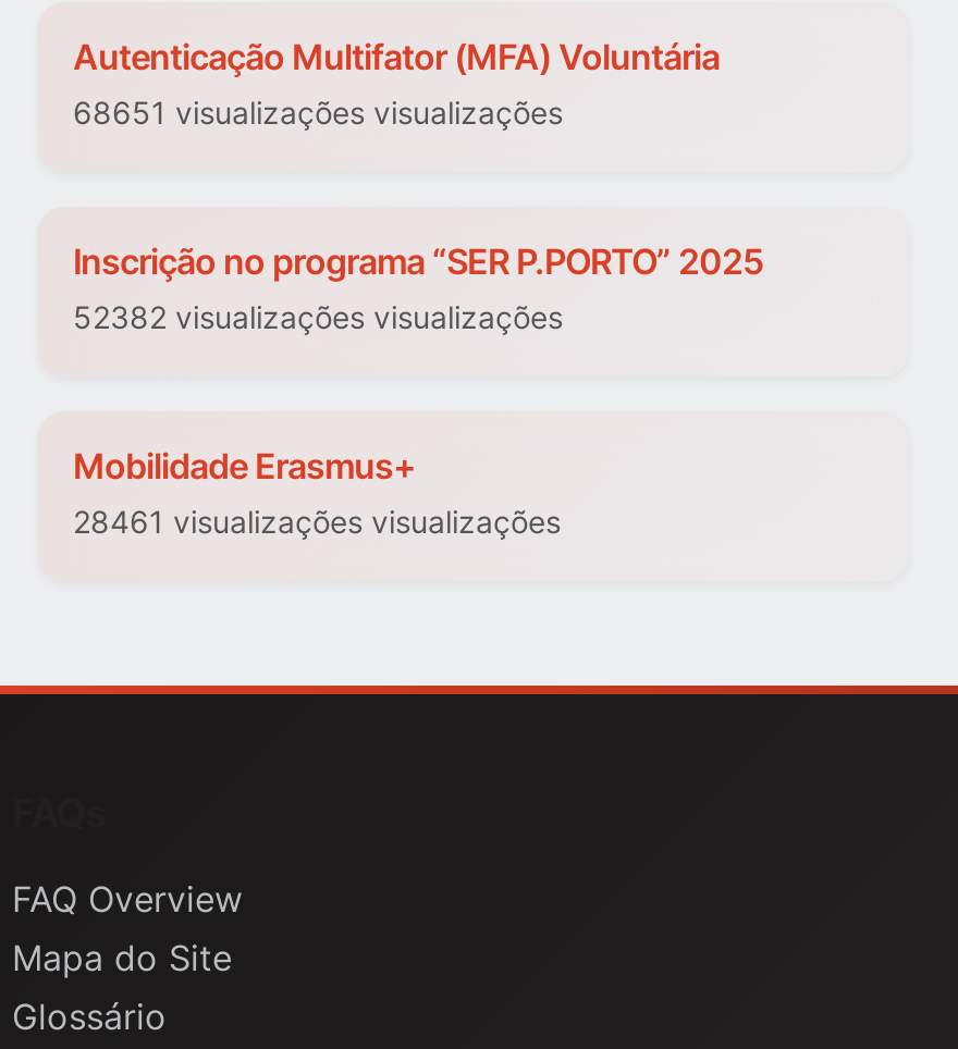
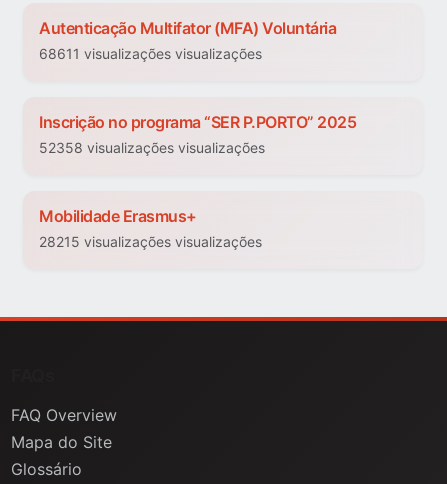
[73,95,563,132] 68651 visualizações visualizações -> [39,45,262,62] 68611 visualizações visualizações
[73,299,563,336] 52382 visualizações visualizações -> [39,139,265,156] 52358 visualizações visualizações
[73,504,561,541] 28461 visualizações visualizações -> [39,233,262,250] 28215 visualizações visualizações

